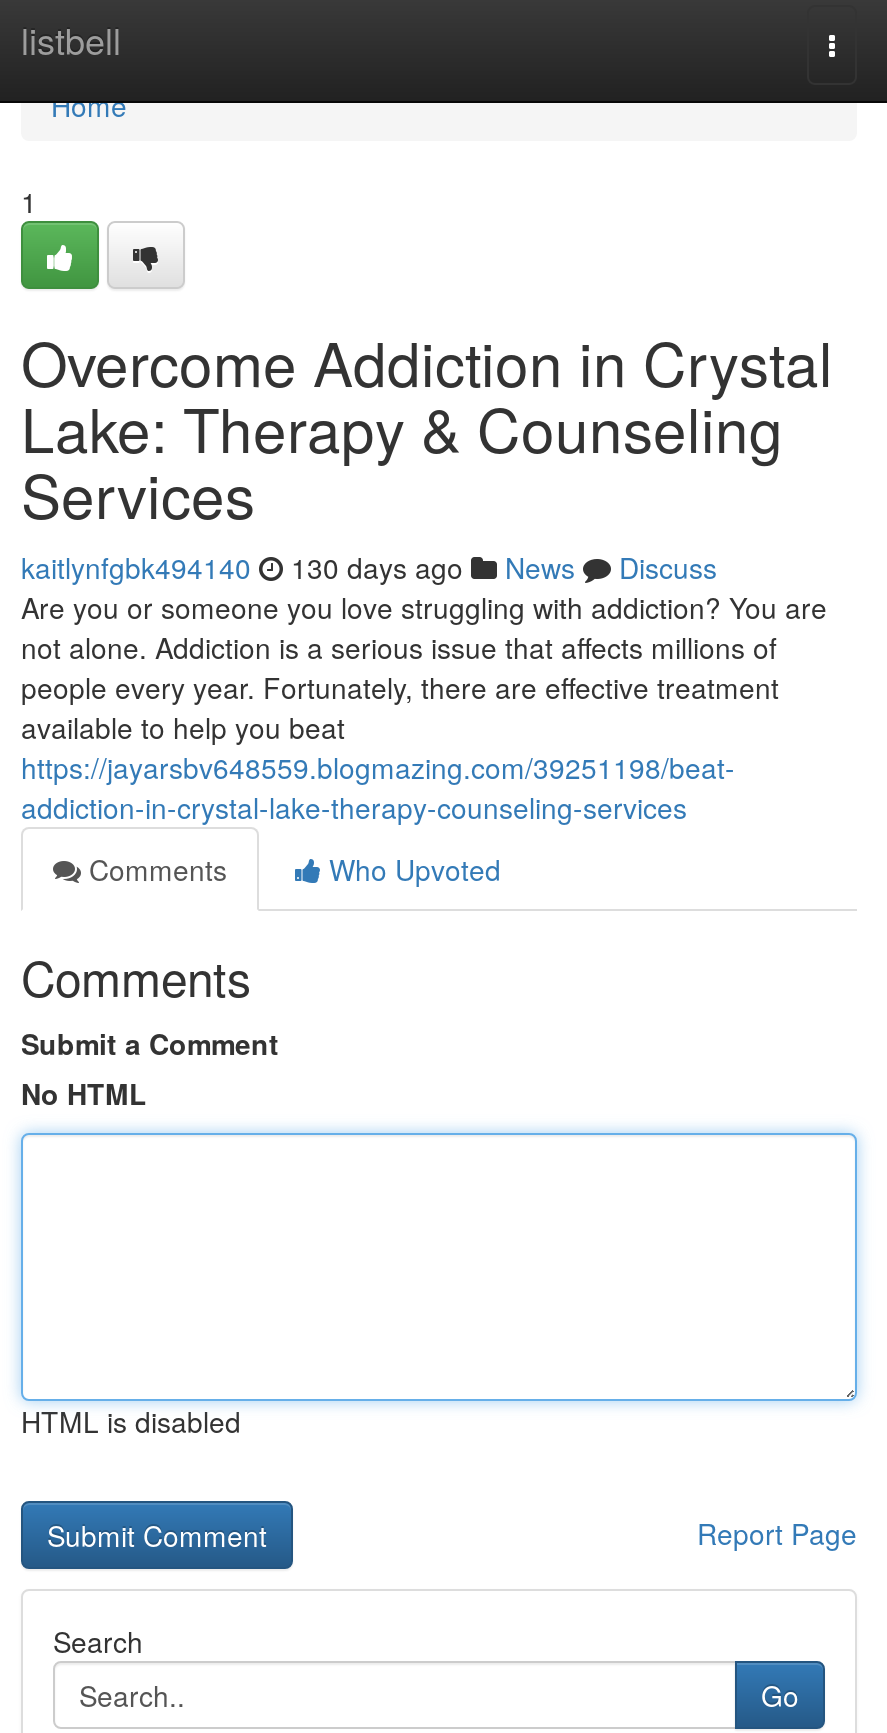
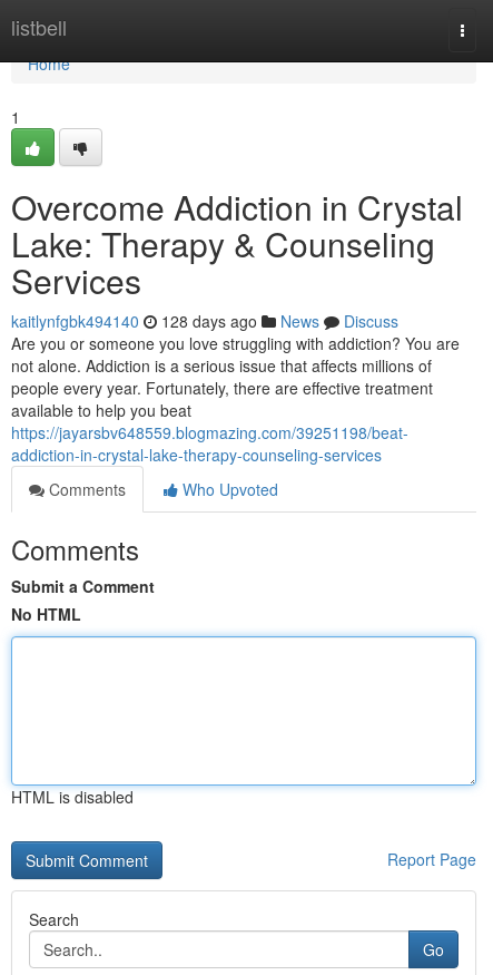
[21,547,717,587] kaitlynfgbk494140 130 days ago News Discuss -> [11,310,398,332] kaitlynfgbk494140 128 days ago News Discuss

